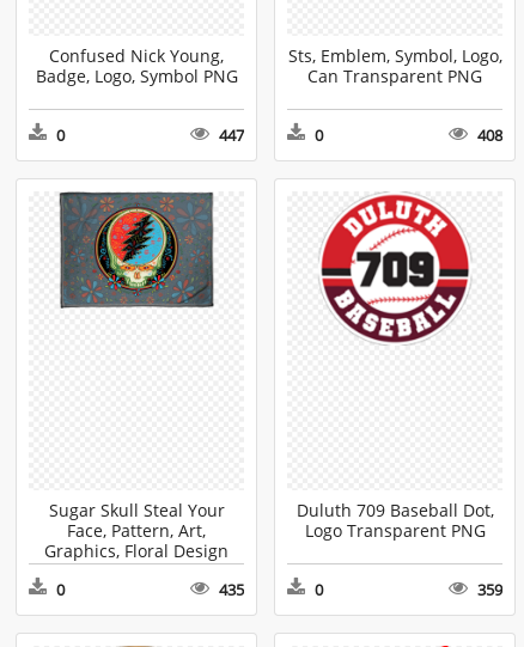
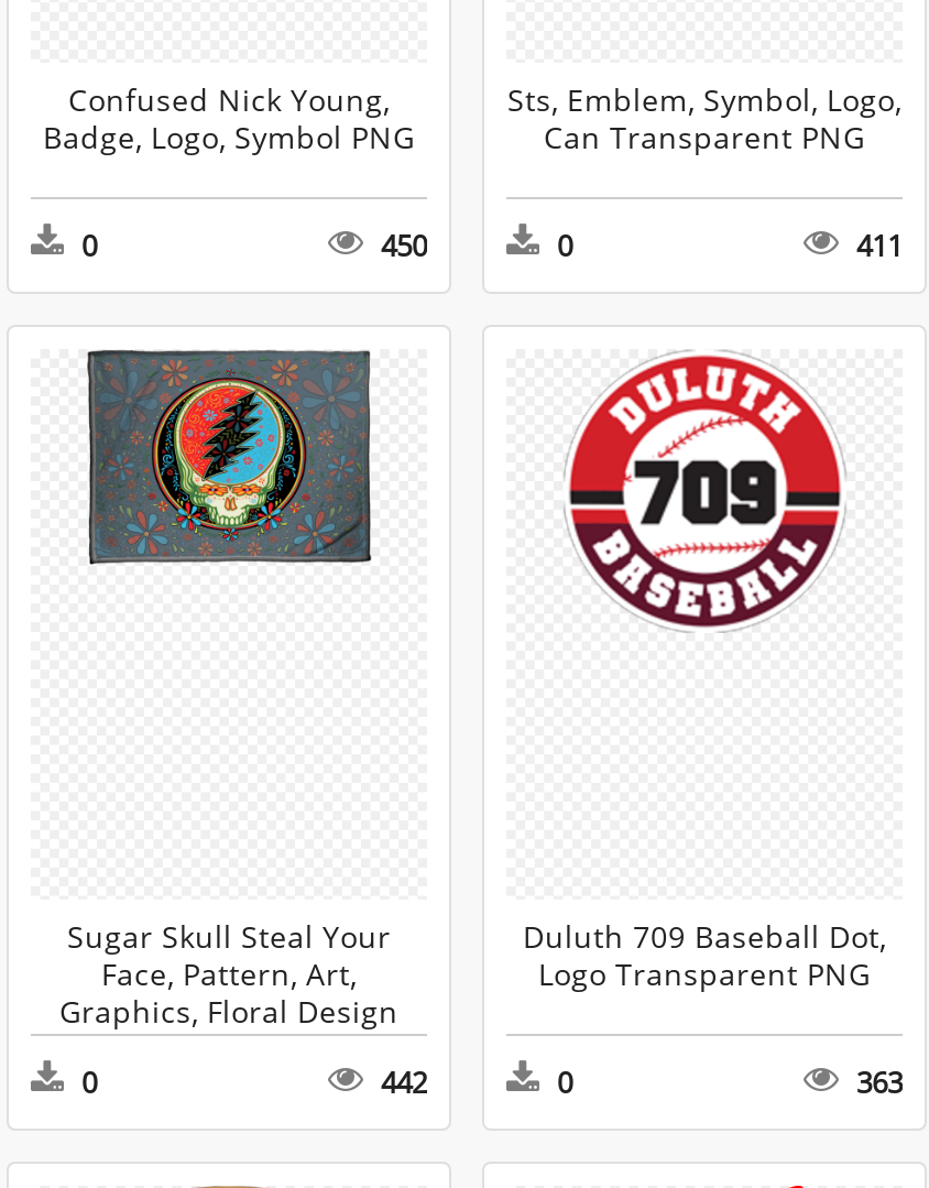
[219,124,244,146] 447 -> [381,226,427,266] 450
[477,124,502,146] 408 -> [856,226,903,266] 411
[219,579,244,601] 435 -> [381,1064,427,1103] 442
[477,579,502,601] 359 -> [856,1064,903,1103] 363

